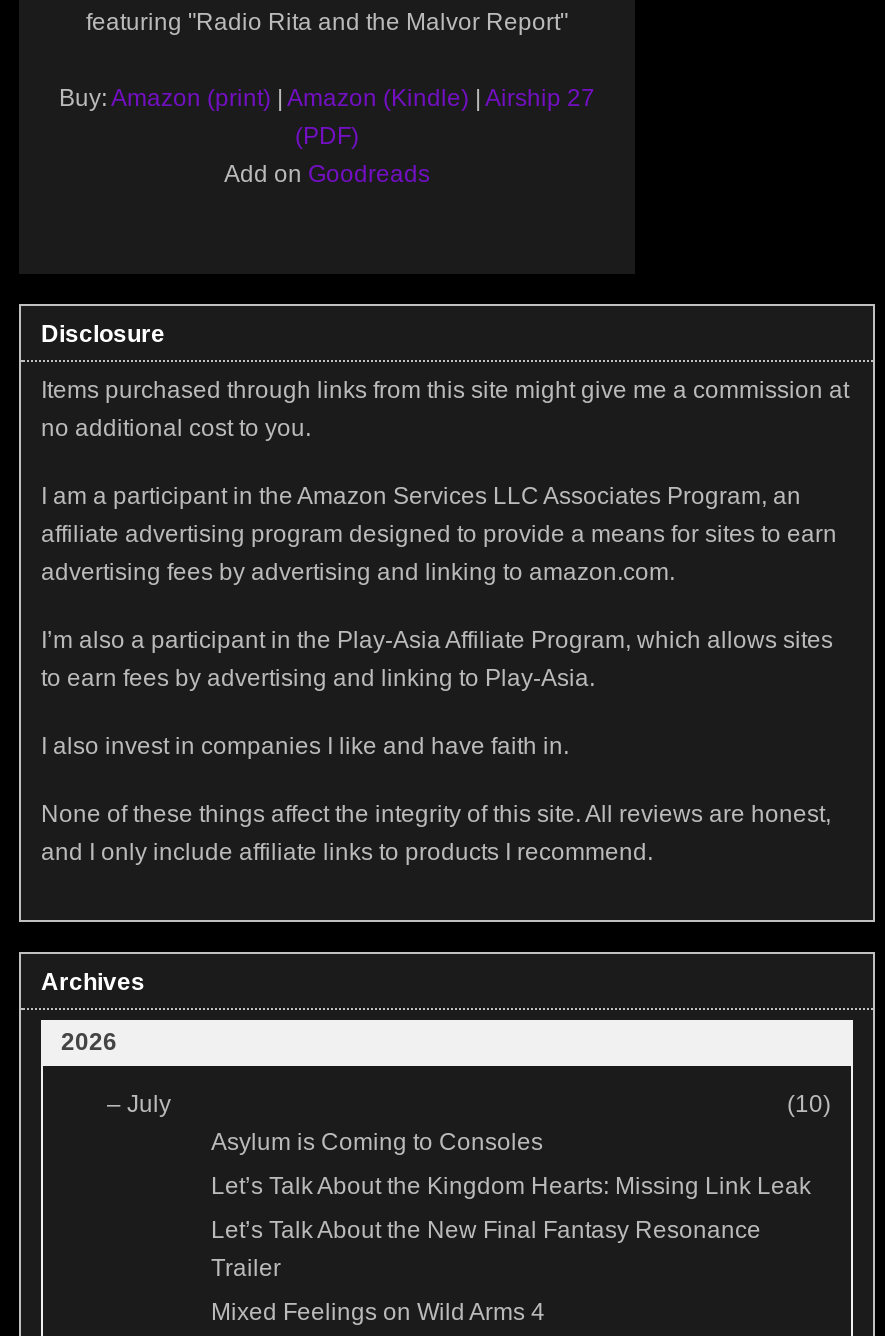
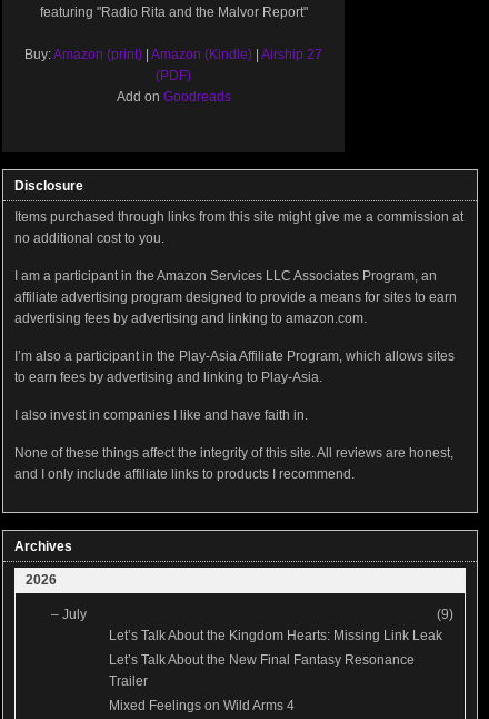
[211,1089,831,1155] (10) | Asylum is Coming to Consoles -> [437,606,453,622] (9)

